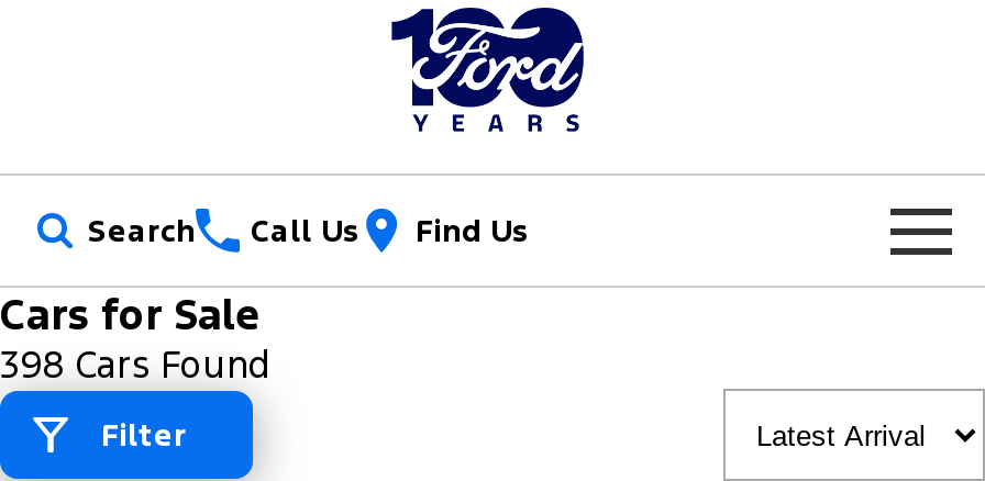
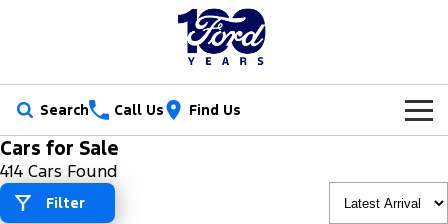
[0,340,273,389] 398 Cars Found -> [0,160,118,182] 414 Cars Found

